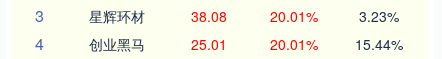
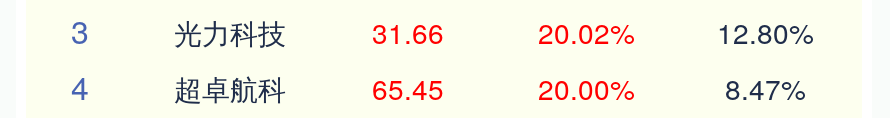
[88,6,398,26] 星辉环材 | 38.08 | 20.01% | 3.23% -> [174,13,813,53] 光力科技 | 31.66 | 20.02% | 12.80%
[88,34,402,54] 创业黑马 | 25.01 | 20.01% | 15.44% -> [174,69,805,109] 超卓航科 | 65.45 | 20.00% | 8.47%

